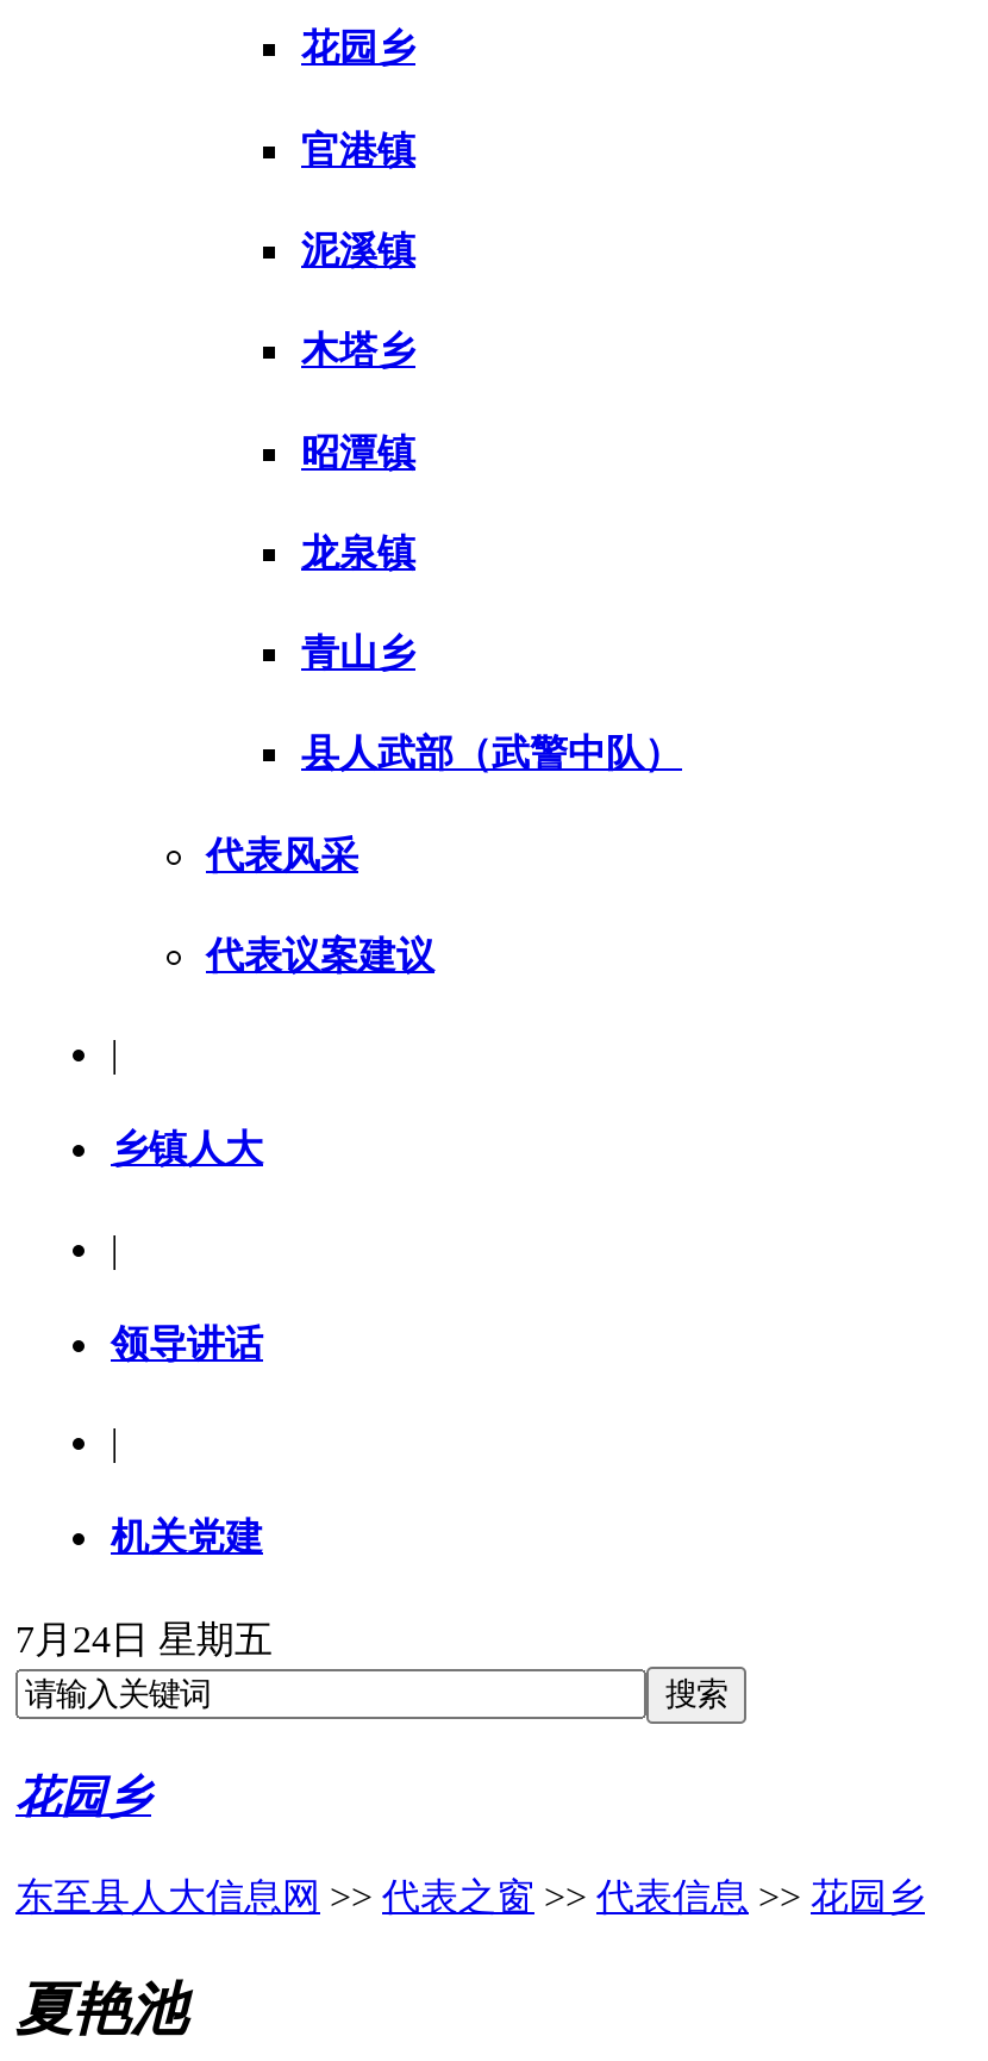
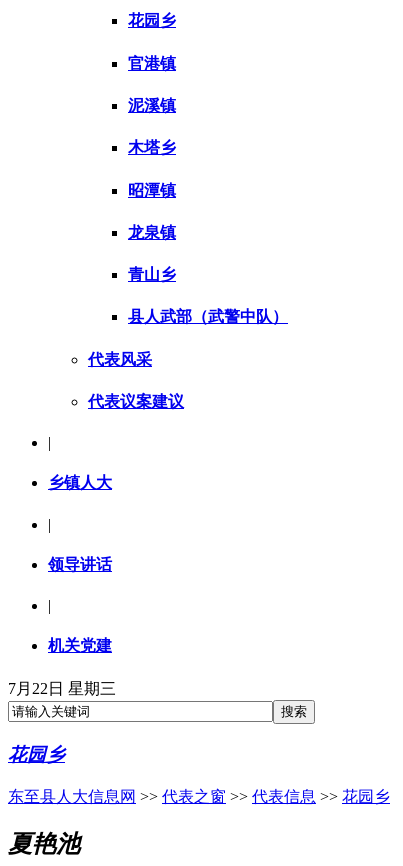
[15,1618,273,1659] 7月24日 星期五 -> [8,680,116,697] 7月22日 星期三

